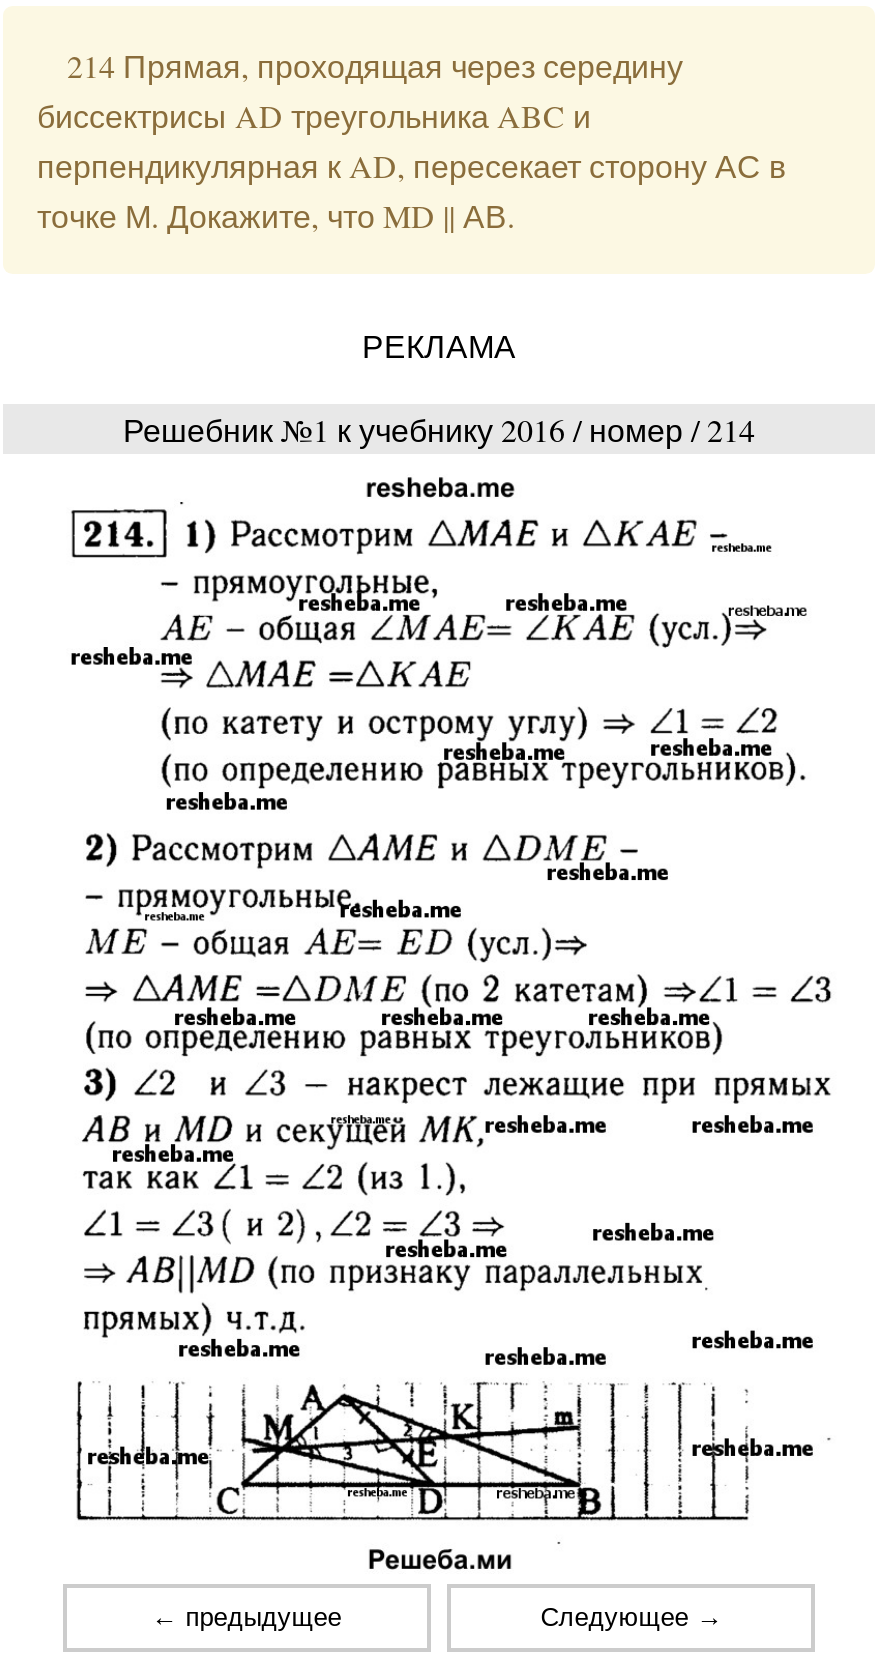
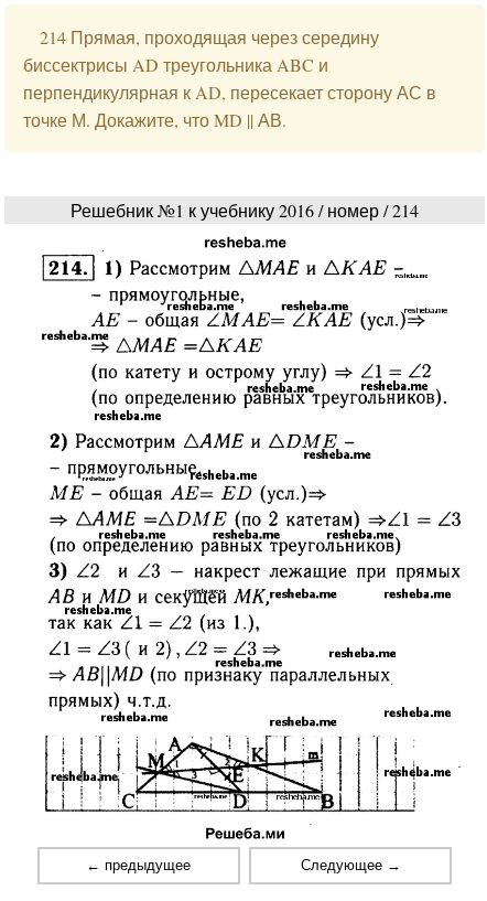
[362,330,516,364] РЕКЛАМА -> none

